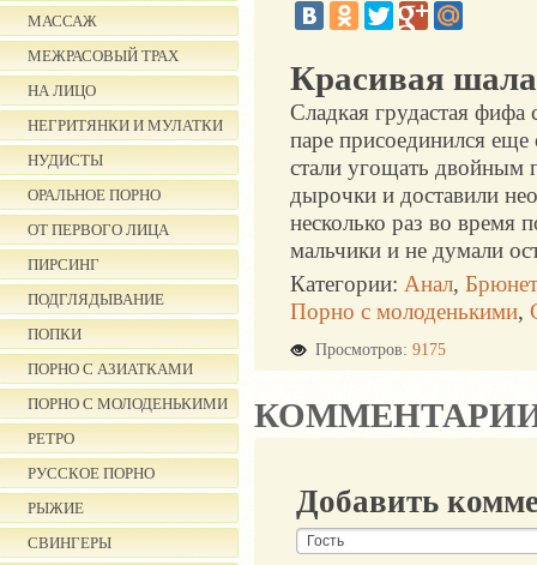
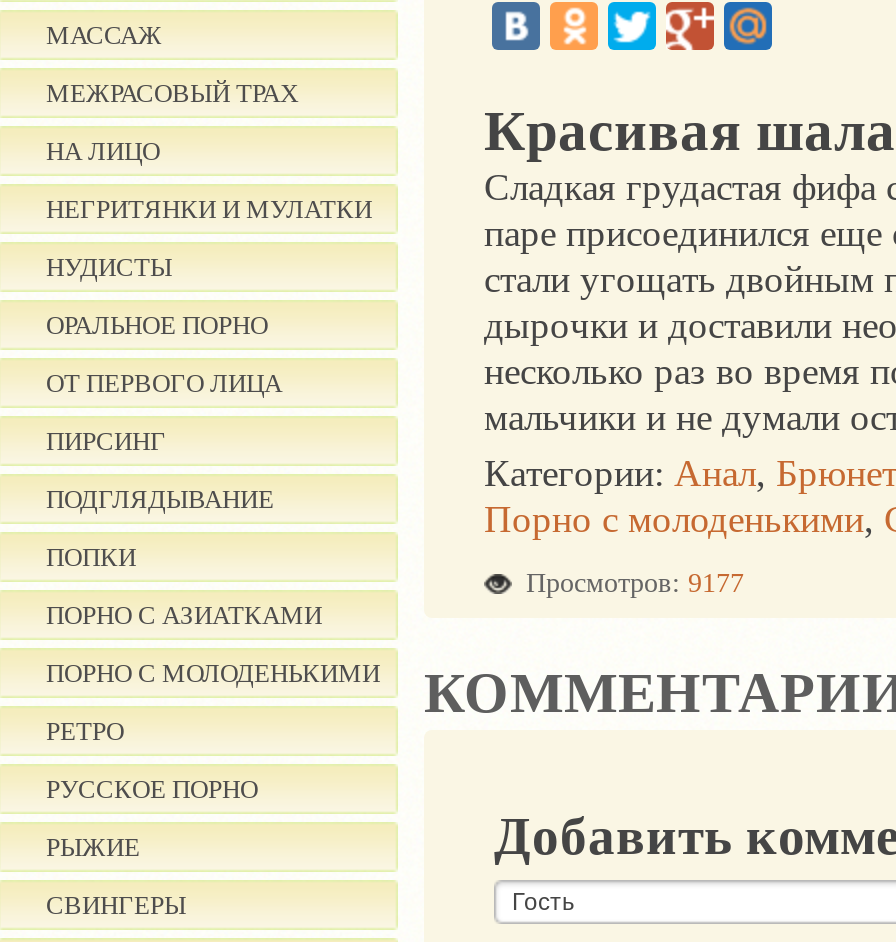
[315,341,446,359] Просмотров: 9175 -> [526,568,744,598] Просмотров: 9177

